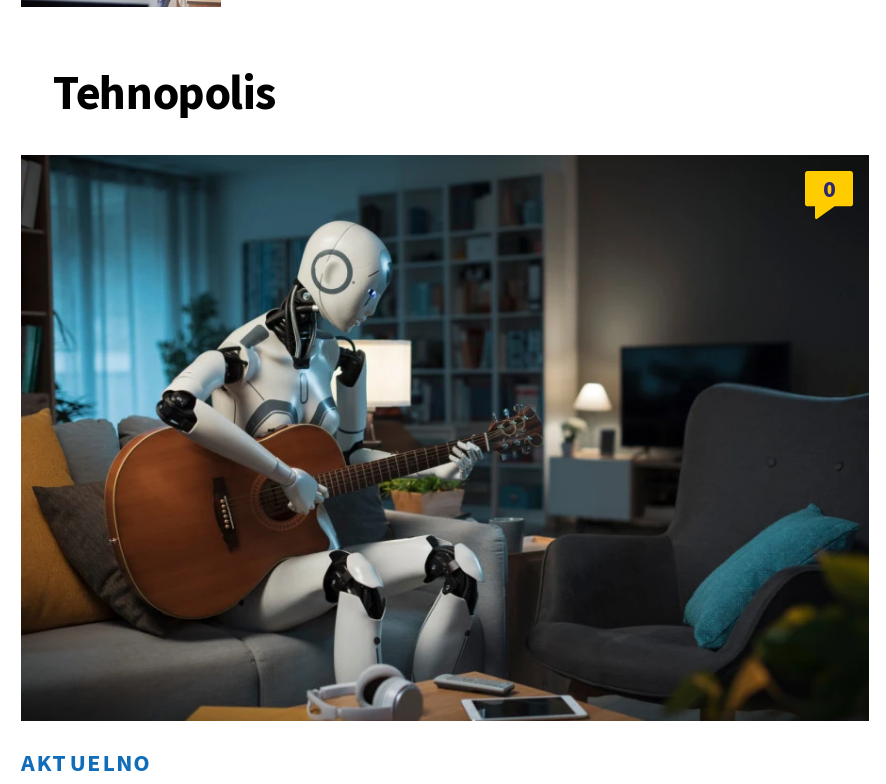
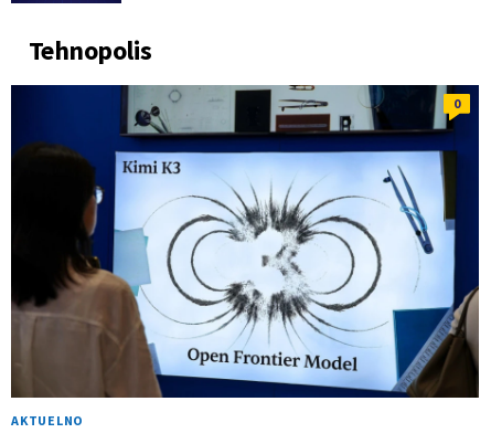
[19,152,871,724] [image] -> [10,84,480,399] [image]

